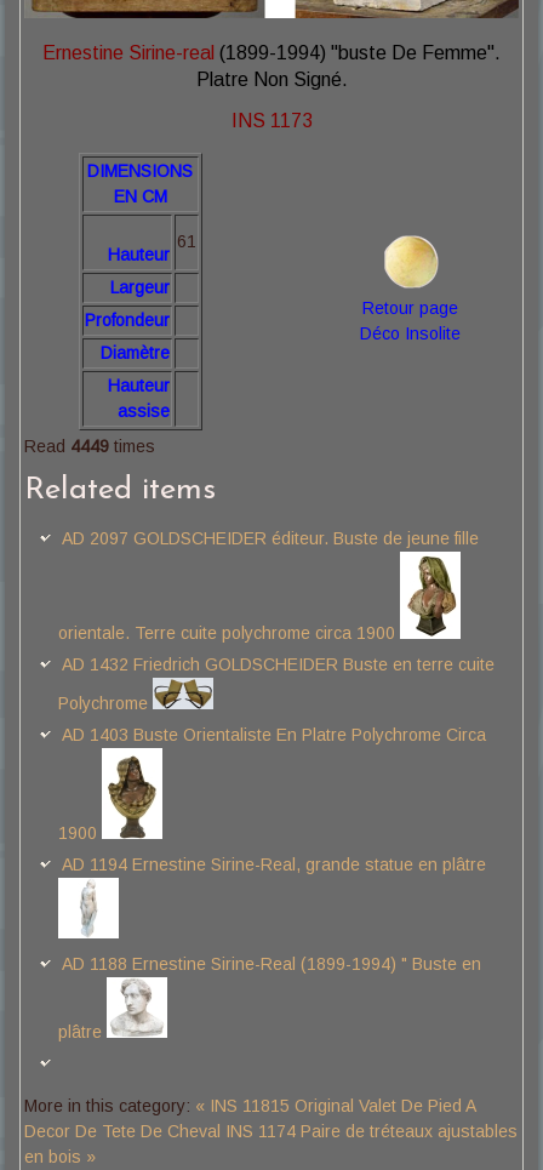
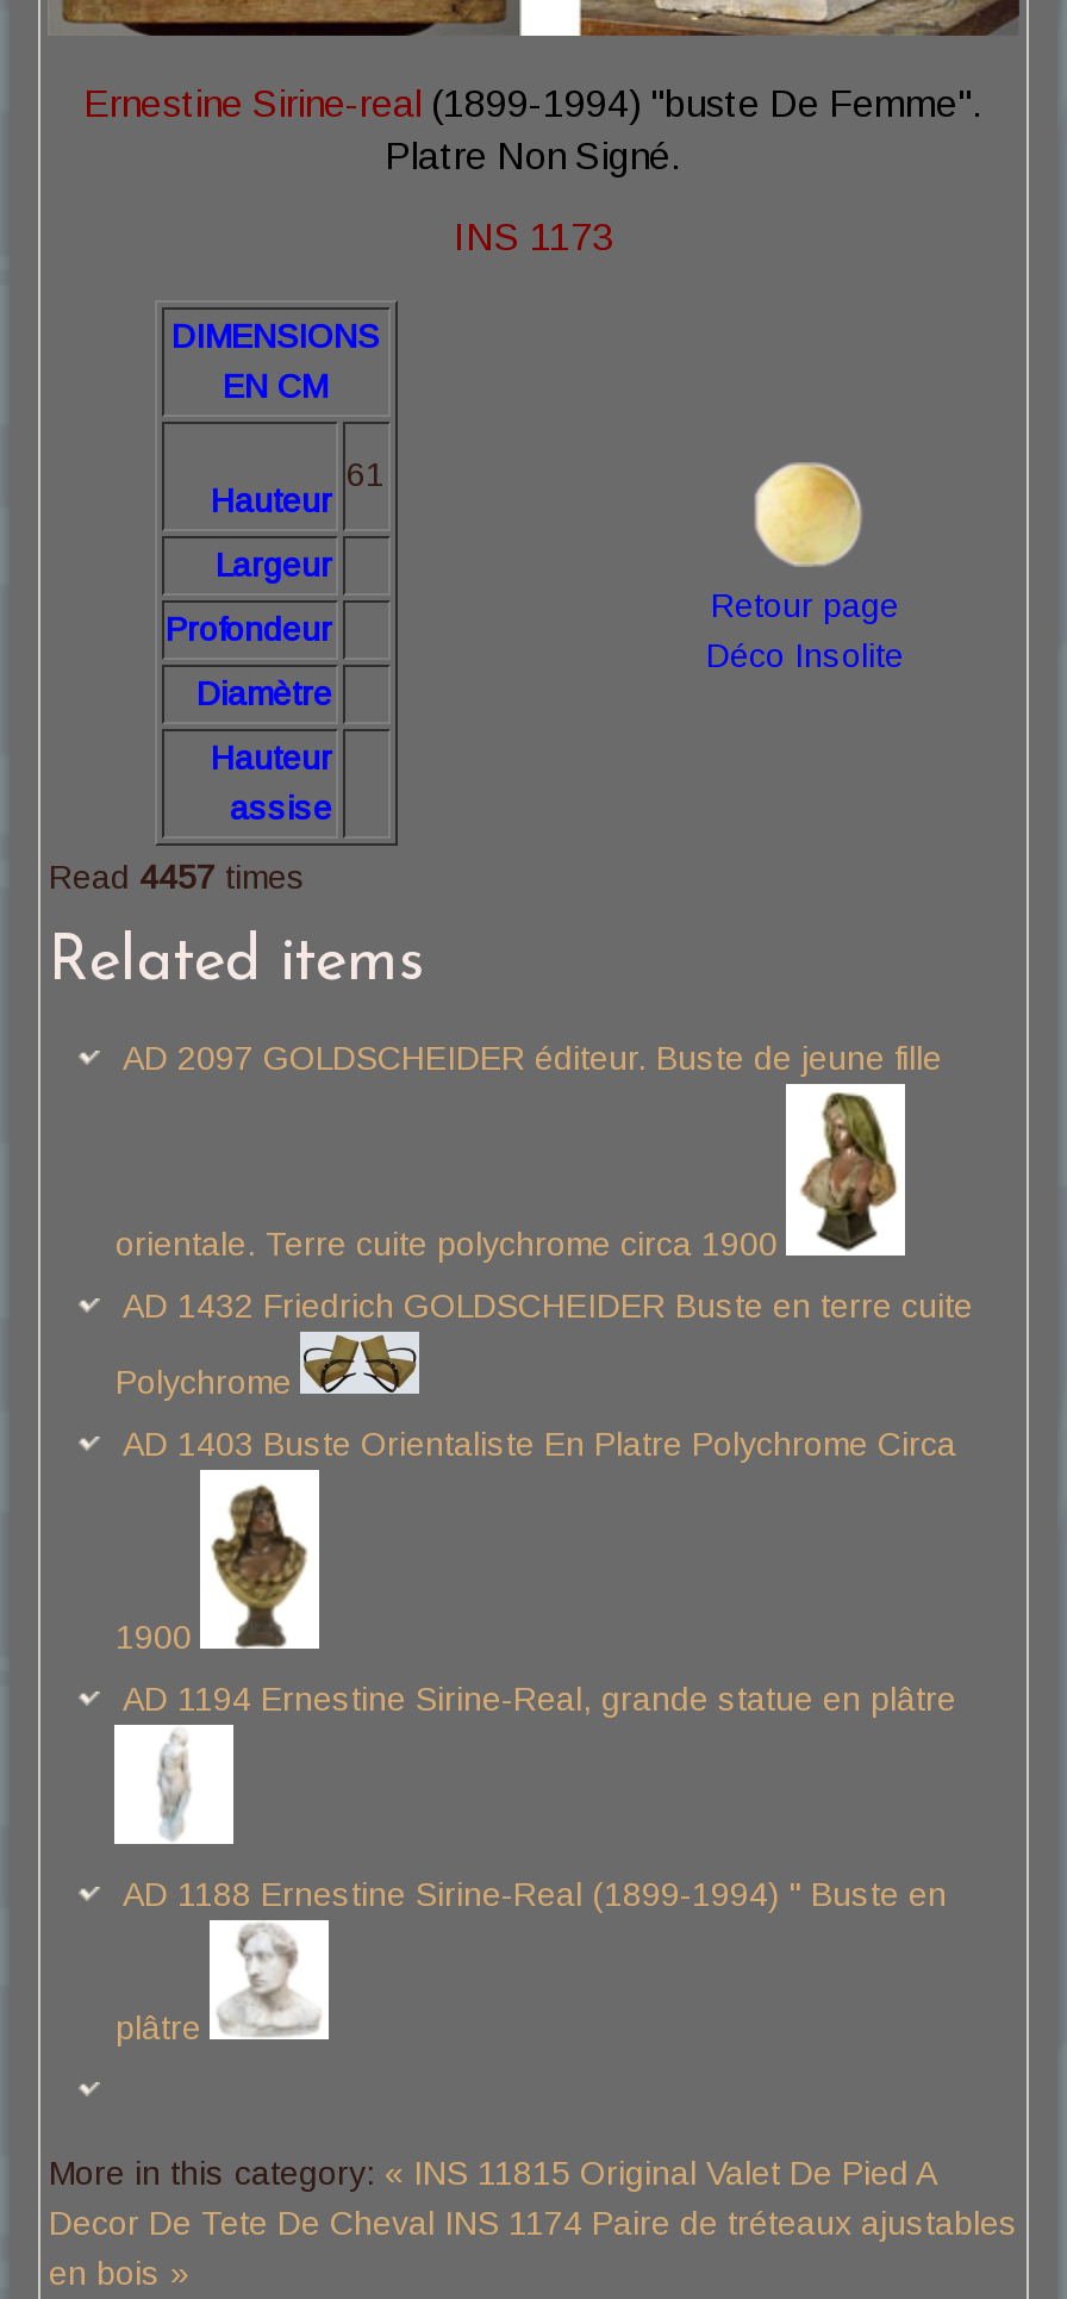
[25,437,156,456] Read 4449 times -> [49,858,306,896] Read 4457 times

